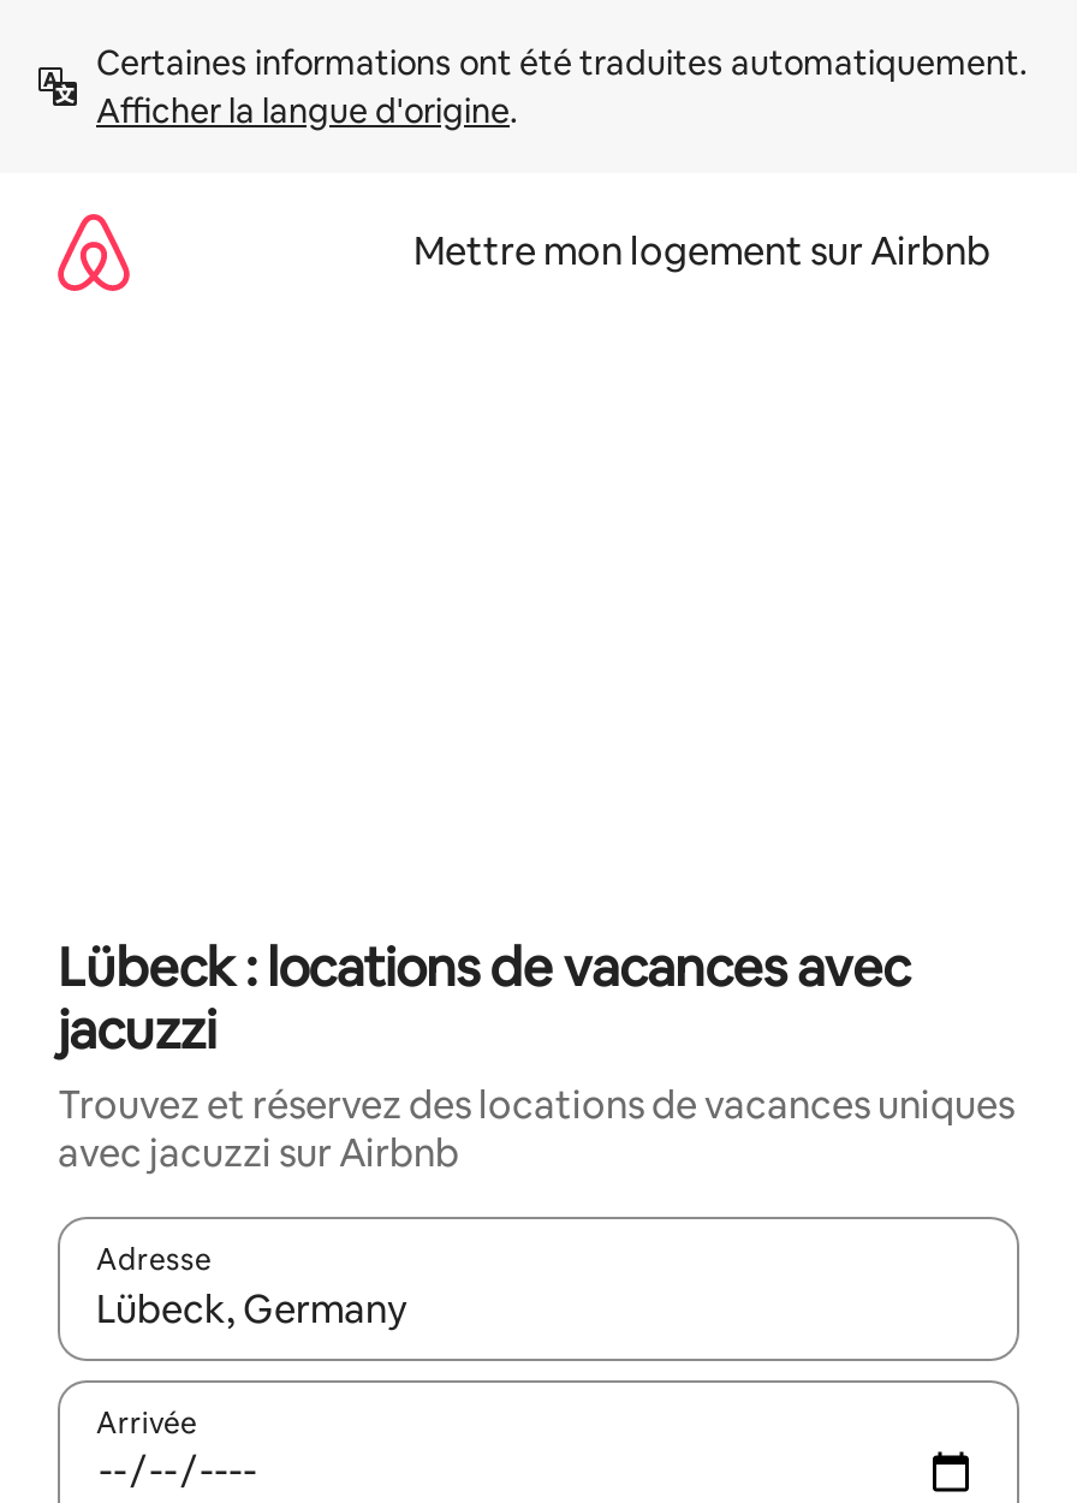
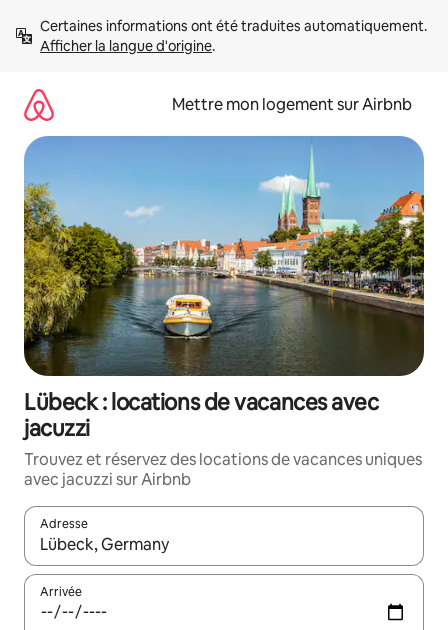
none -> [23,135,425,377] [image]

